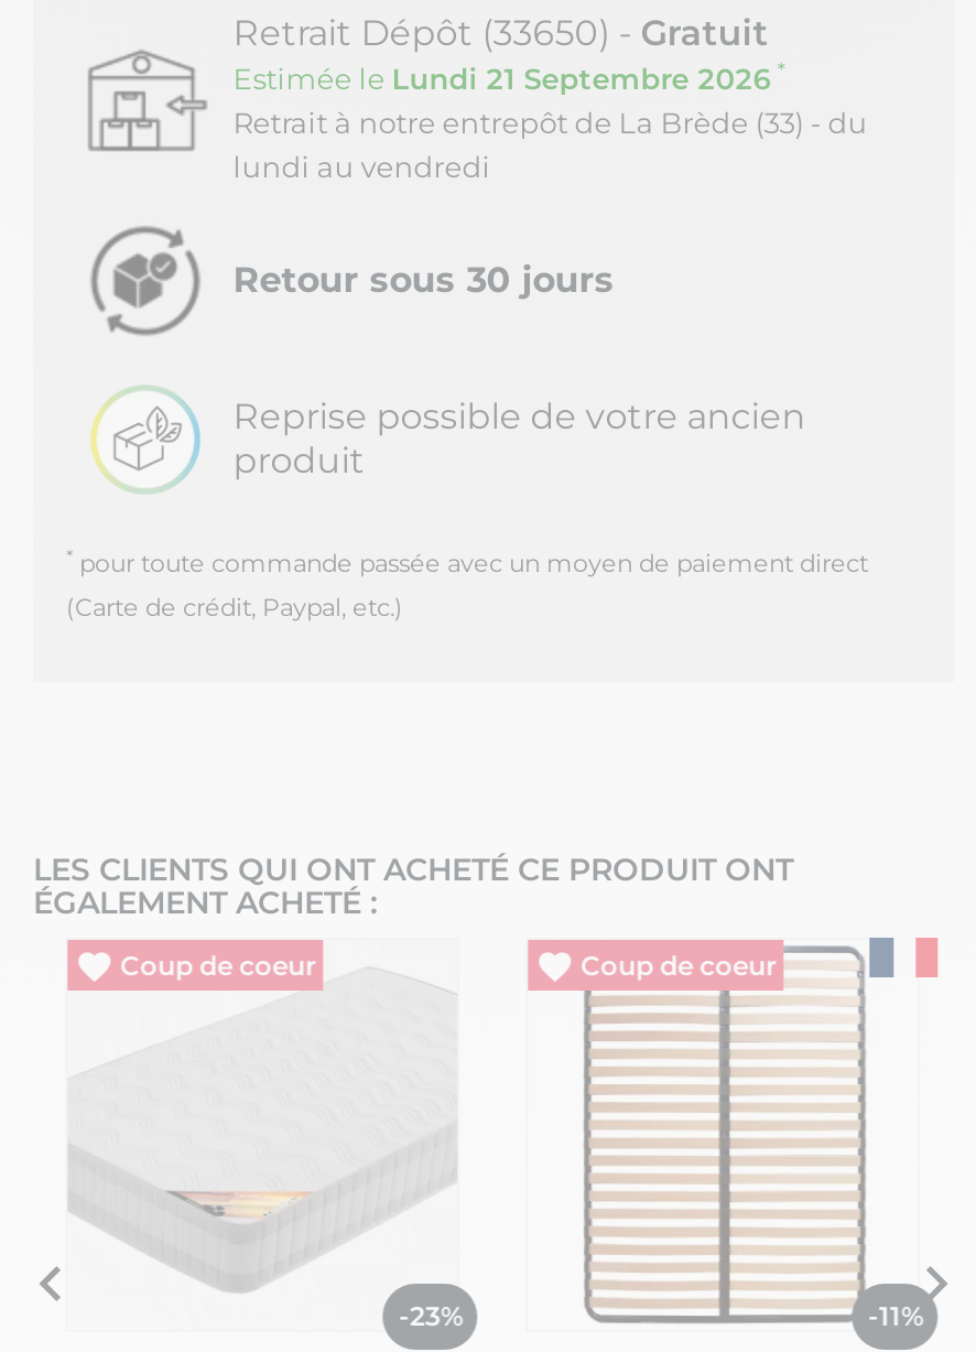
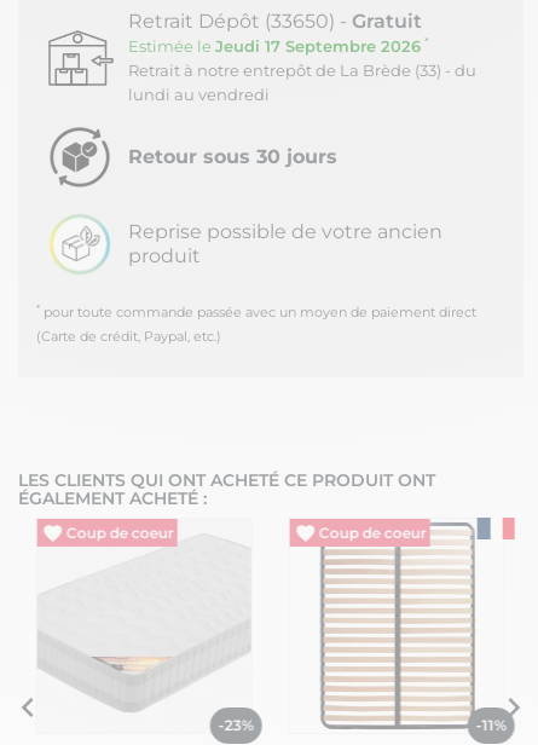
[233,59,786,96] Estimée le Lundi 21 Septembre 2026 * -> [128,35,429,56] Estimée le Jeudi 17 Septembre 2026 *

